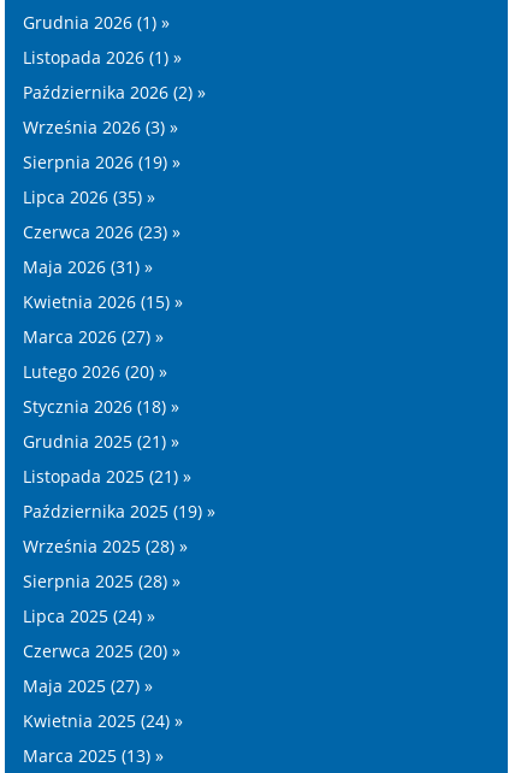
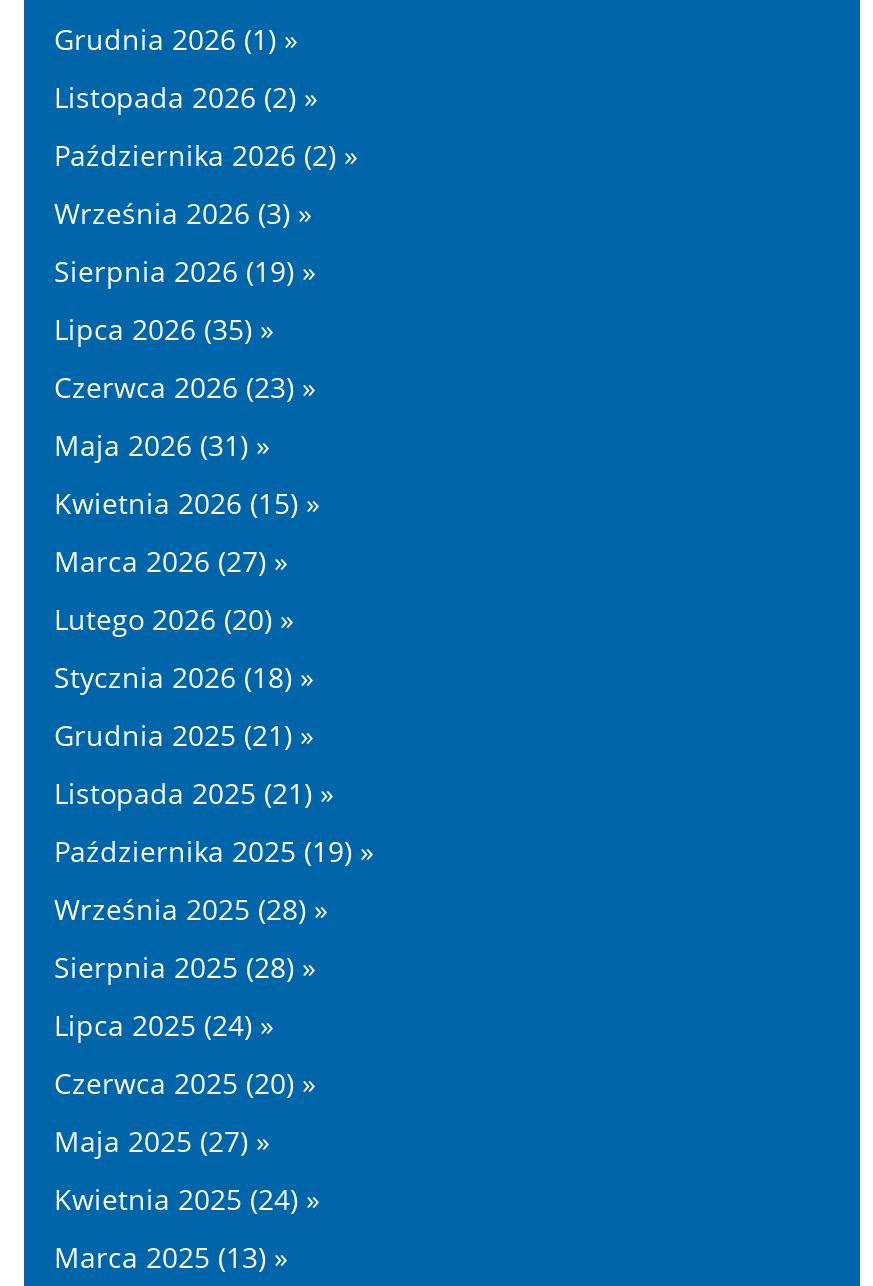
[23,46,182,69] Listopada 2026 (1) » -> [54,78,318,116] Listopada 2026 (2) »

